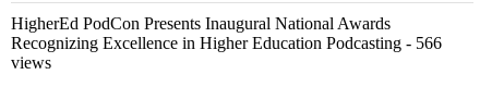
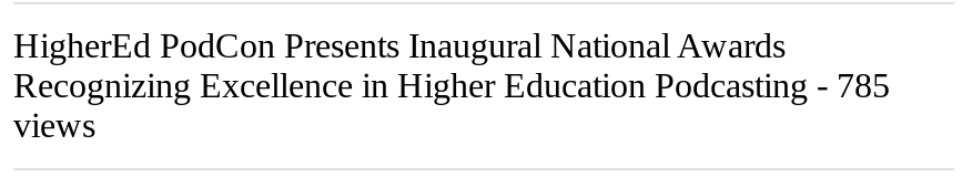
[11,34,442,52] Recognizing Excellence in Higher Education Podcasting - 566 -> [13,66,890,104] Recognizing Excellence in Higher Education Podcasting - 785

